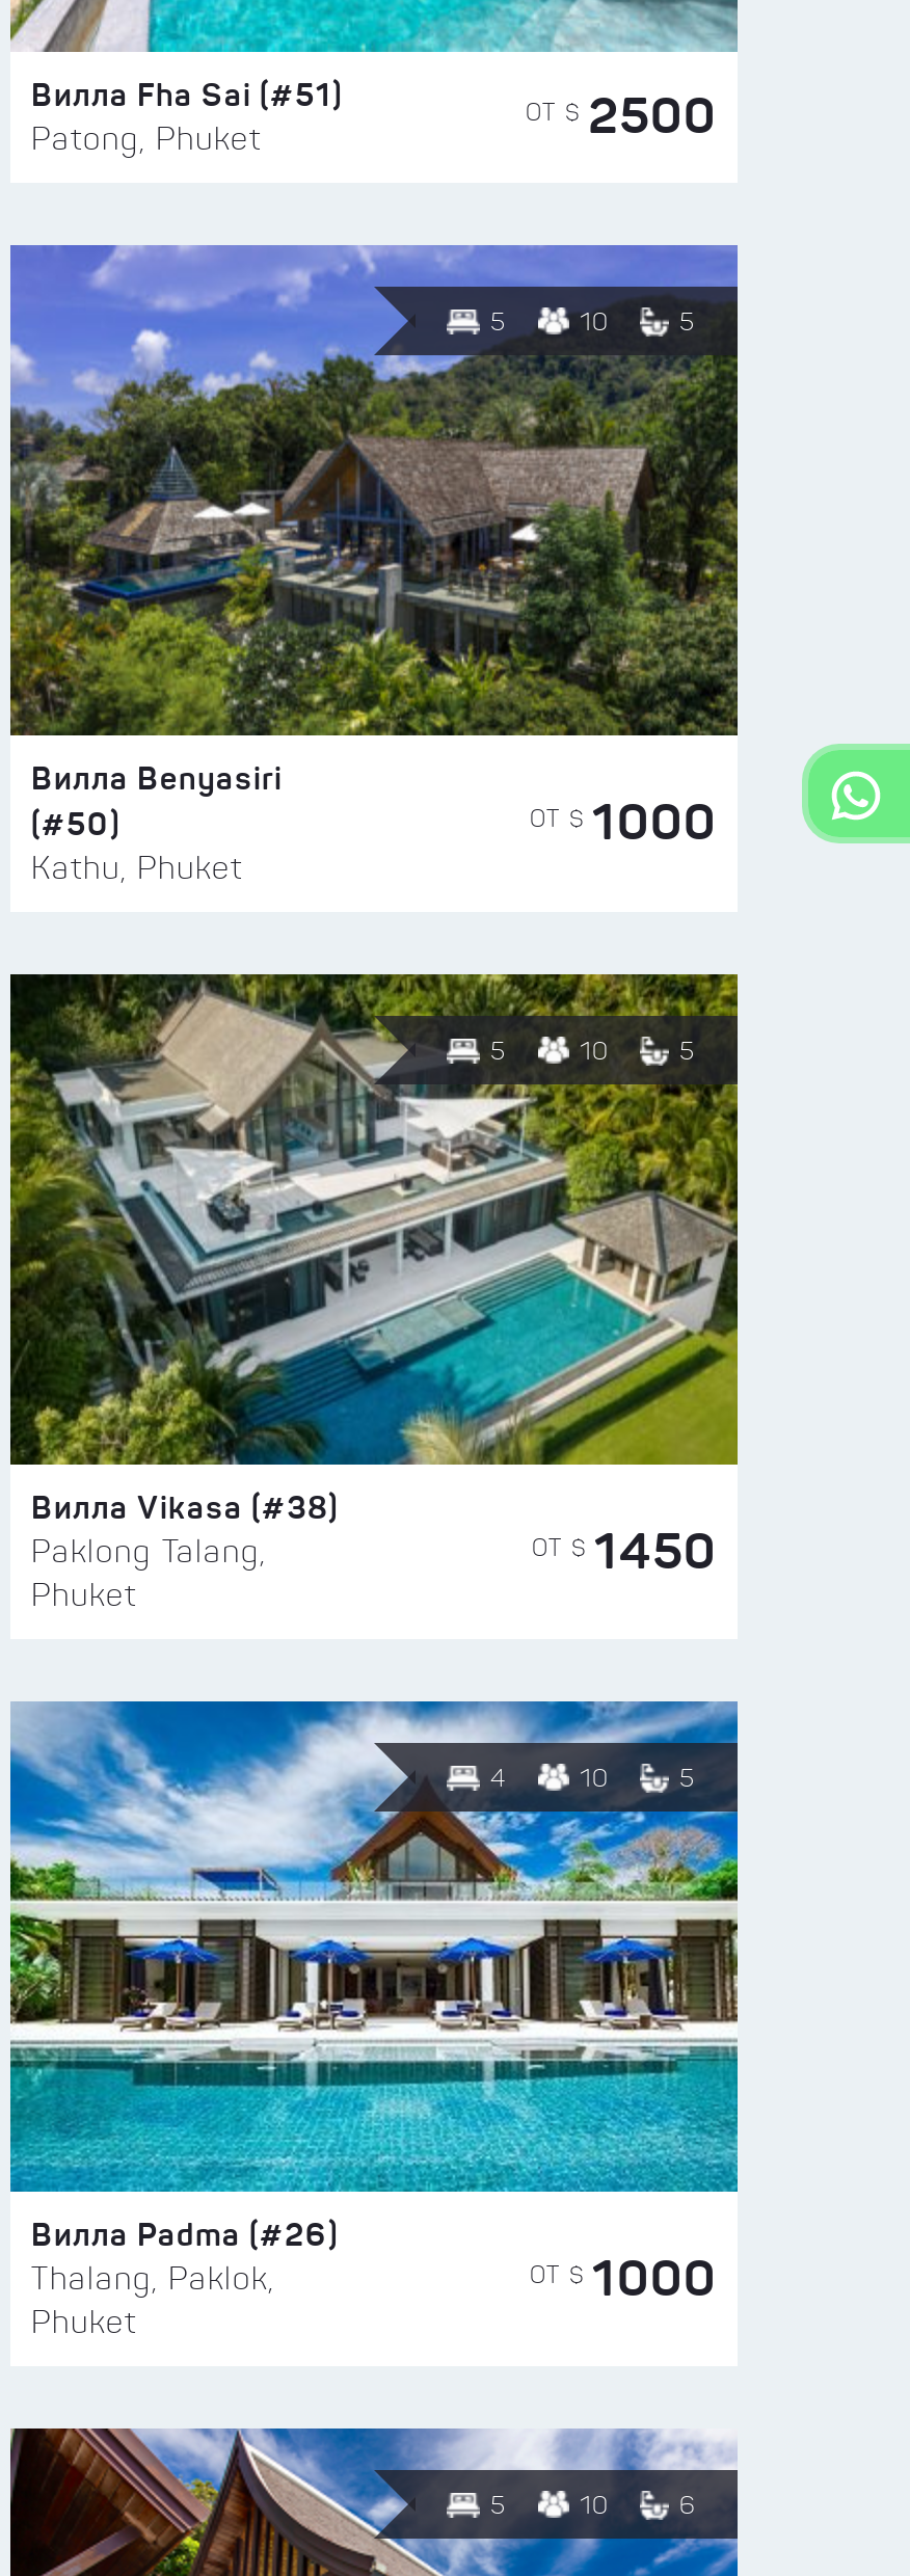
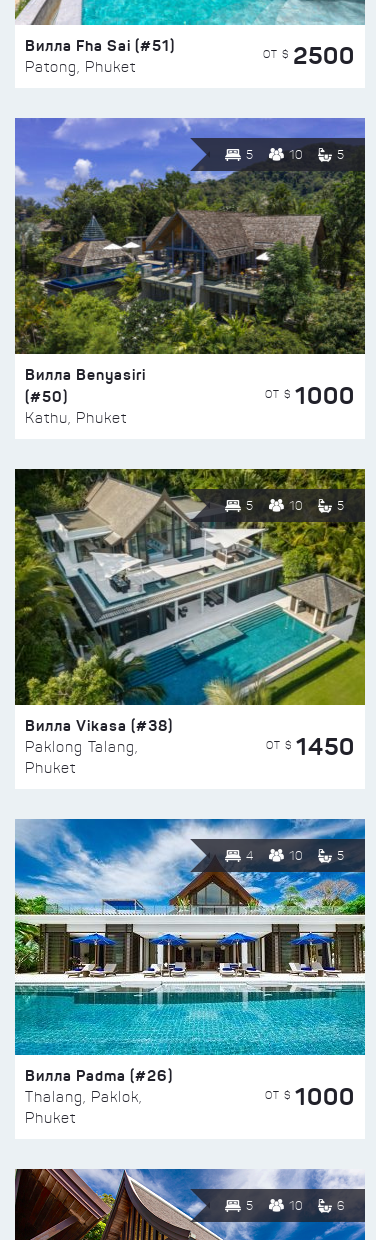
[802,744,904,843] [image] -> none

